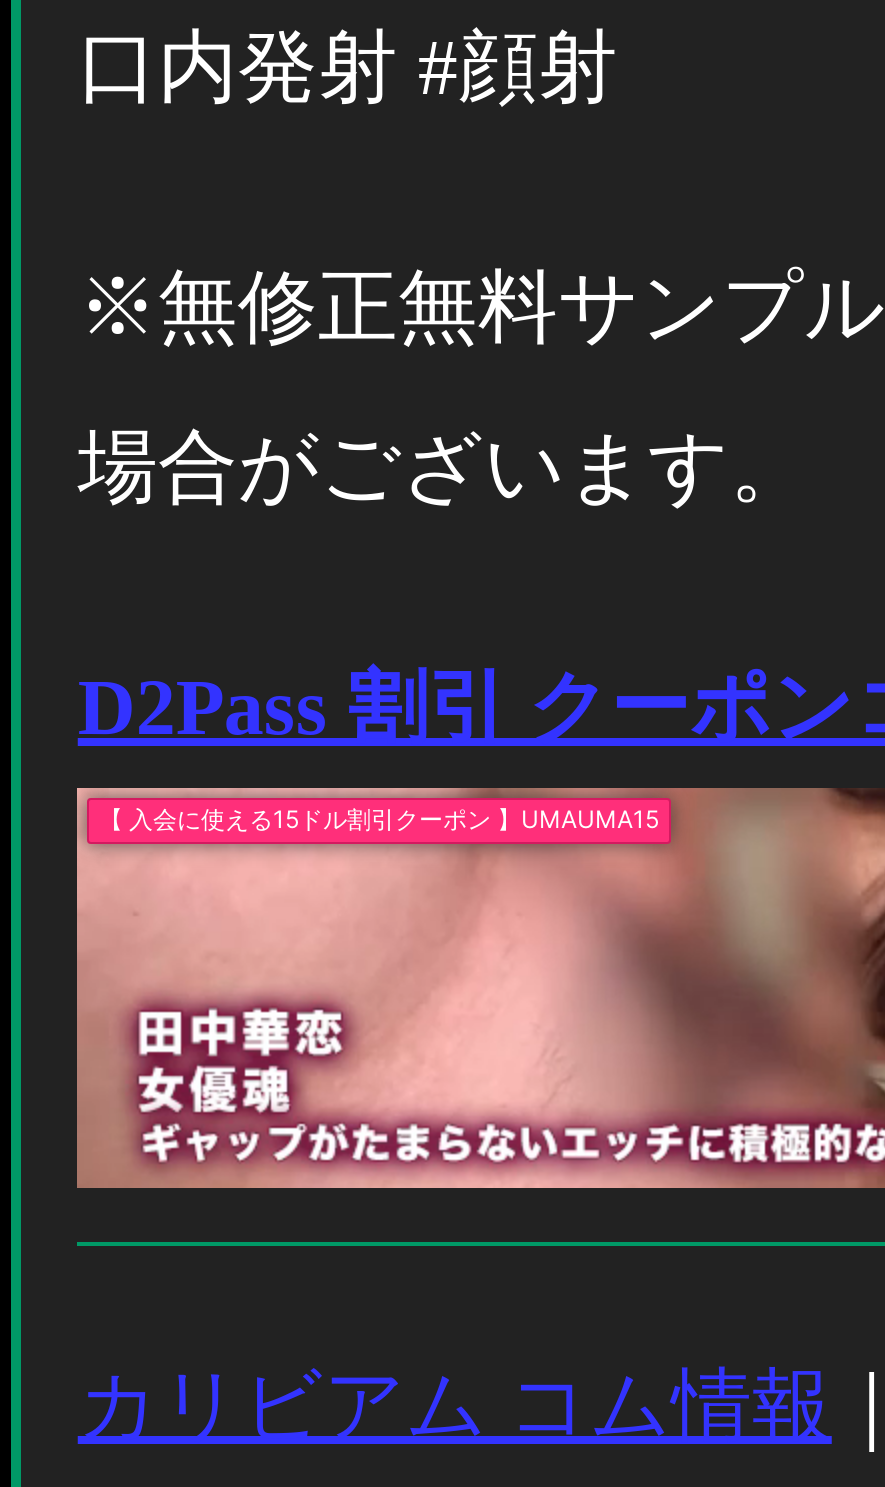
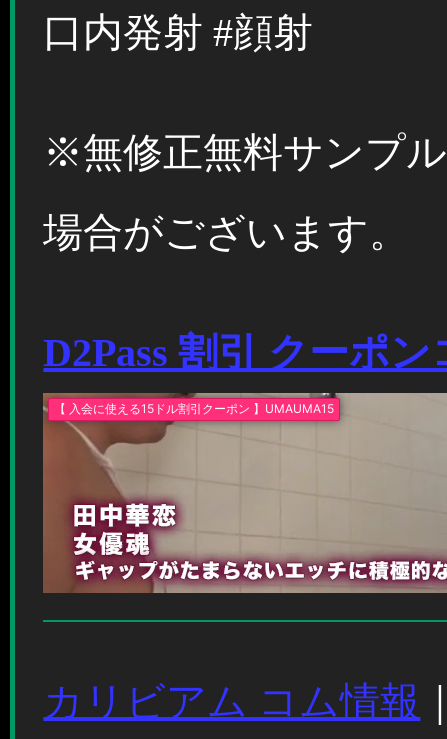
[77,786,879,1188] [image] -> [43,392,444,593] [image]

